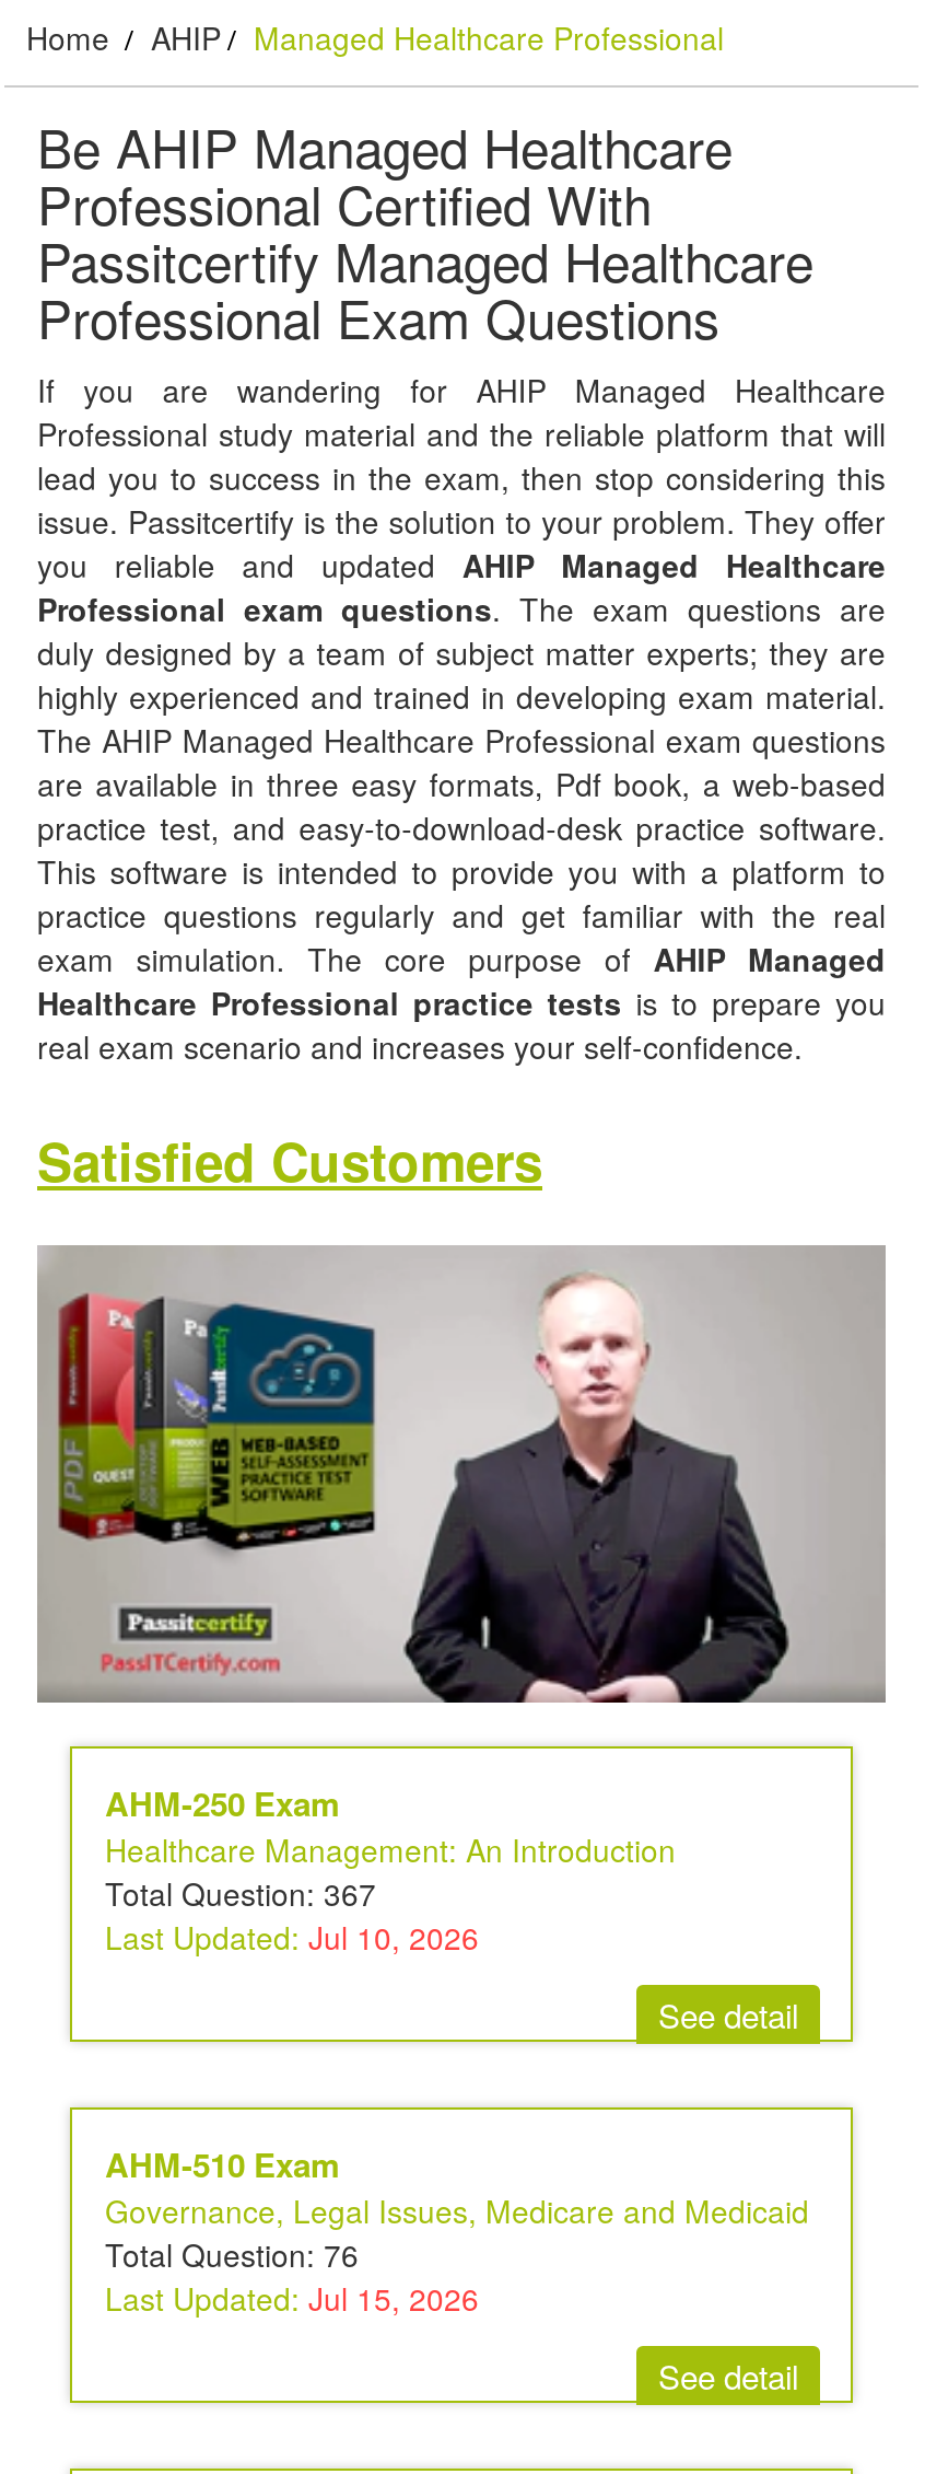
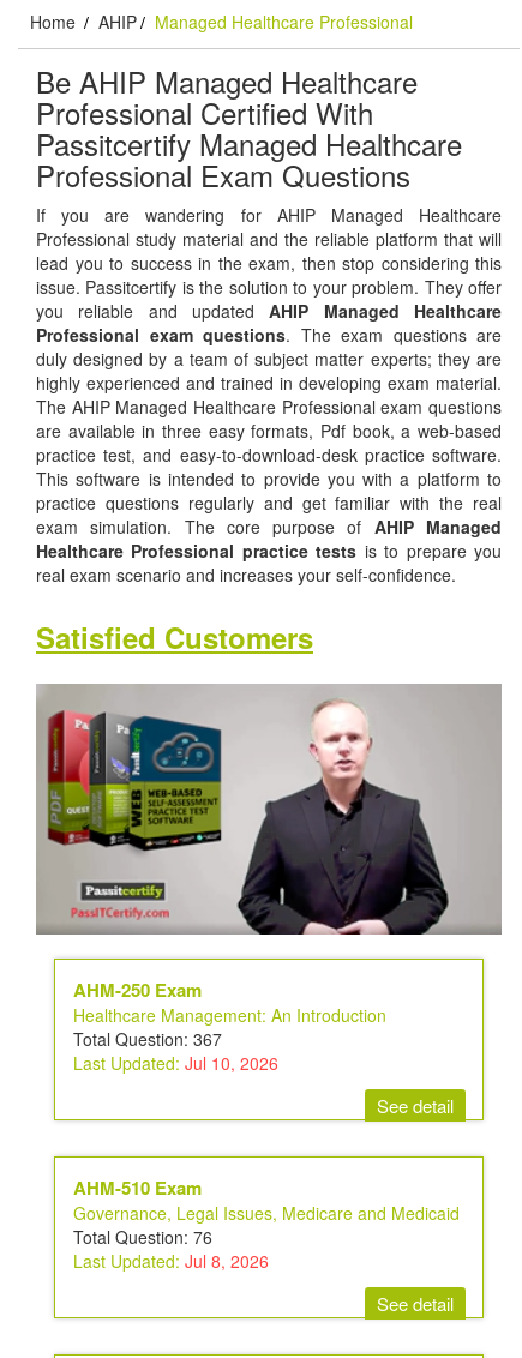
[105,2277,479,2321] Last Updated: Jul 15, 2026 -> [73,1249,269,1273] Last Updated: Jul 8, 2026

